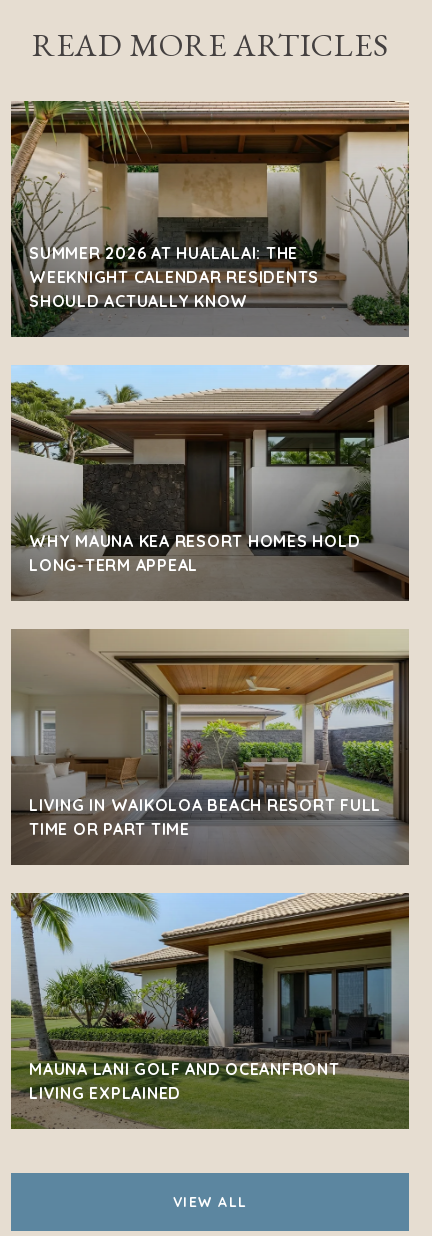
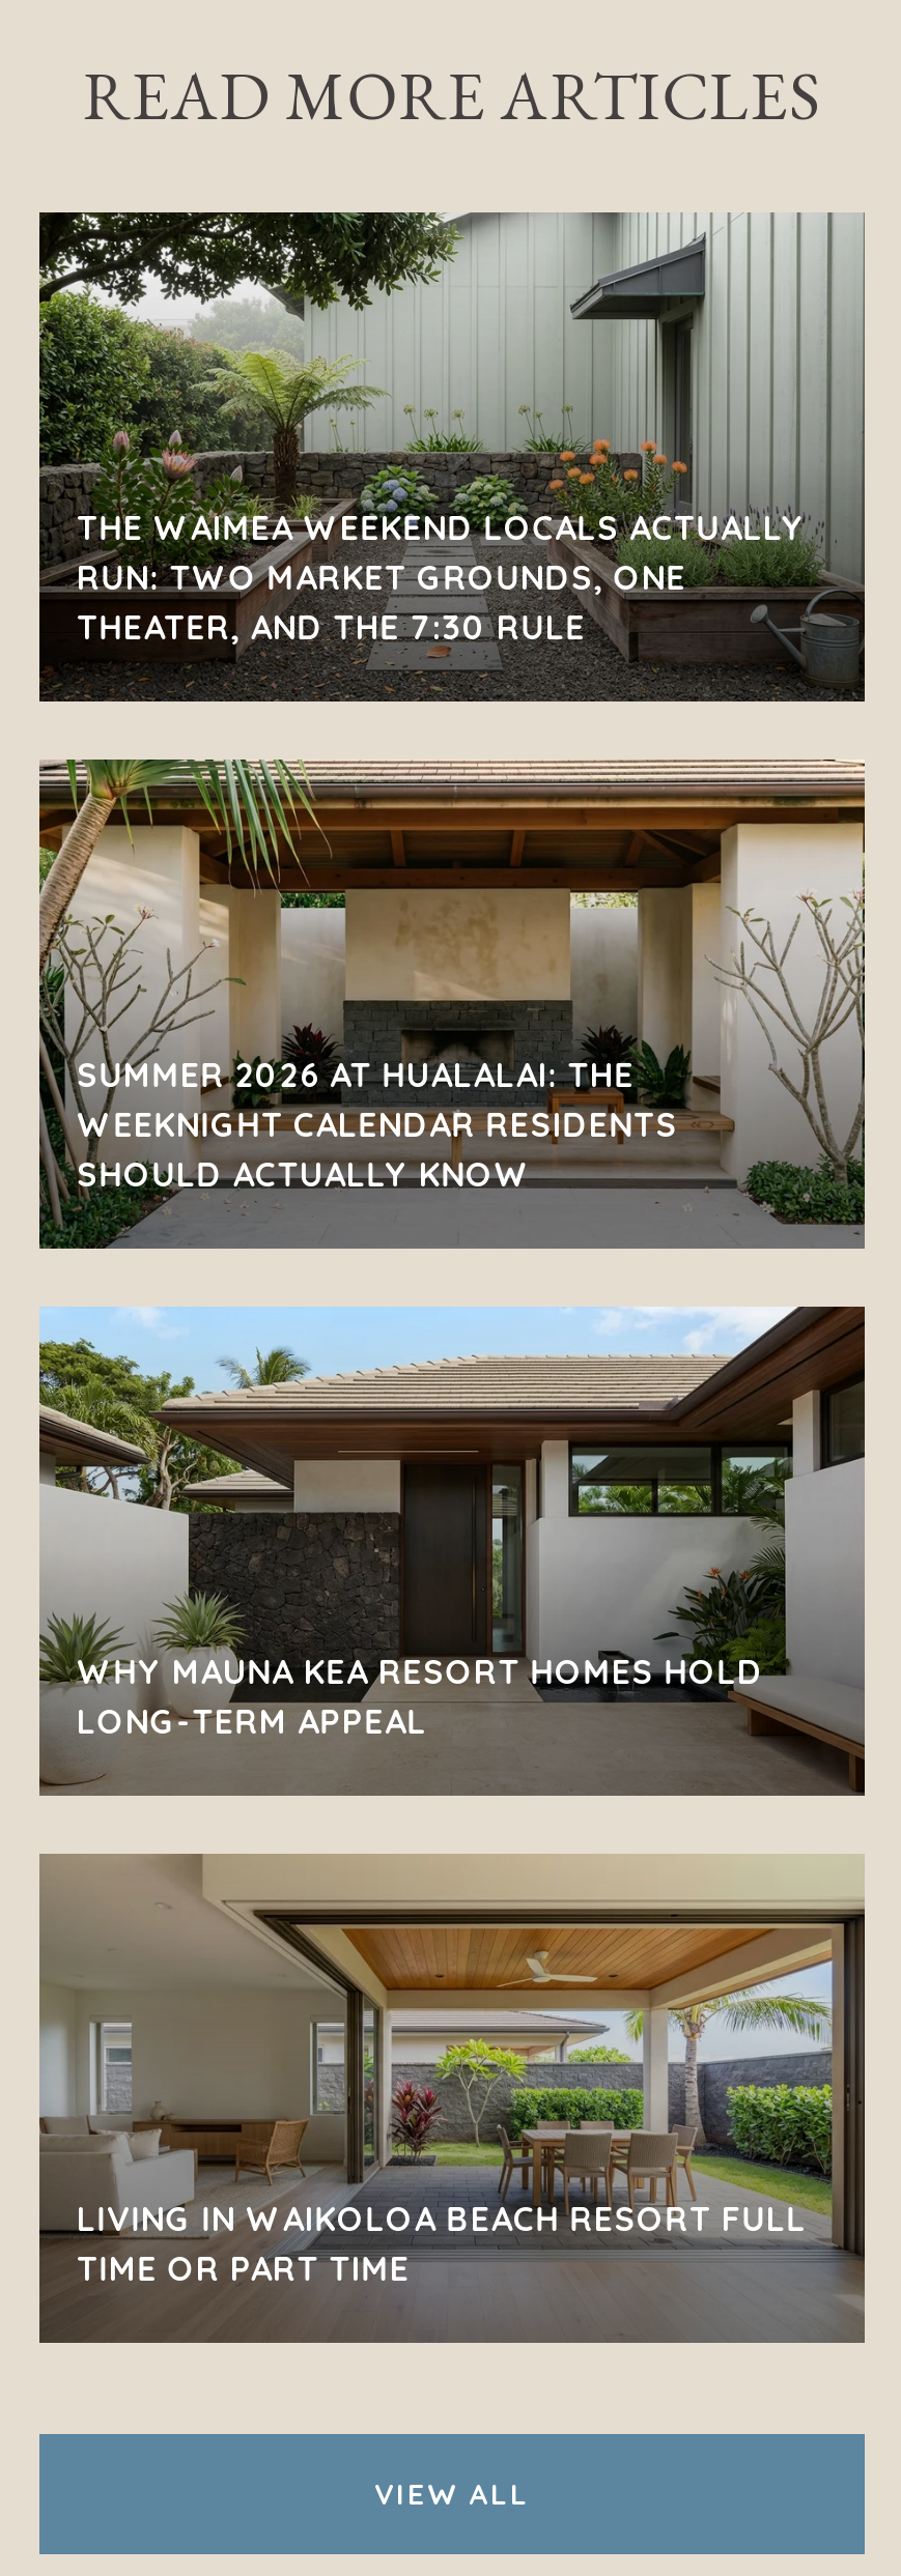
none -> [39,210,865,702] [image] | THE WAIMEA WEEKEND LOCALS ACTUALLY | RUN: TWO MARKET GROUNDS, ONE | THEATER, AND THE 7:30 RULE
moved [9,99,411,839] -> [35,755,869,2289]: [image] | SUMMER 2026 AT HUALALAI: THE | WEEKNIGHT CALENDAR RESIDENTS | SHOULD ACTUALLY KNOW | WHY MAUNA KEA RESORT HOMES HOLD | LONG-TERM APPEAL | LIVING IN WAIKOLOA BEACH RESORT FULL | TIME OR PART TIME
[11,892,410,1129] [image] | MAUNA LANI GOLF AND OCEANFRONT | LIVING EXPLAINED -> none

